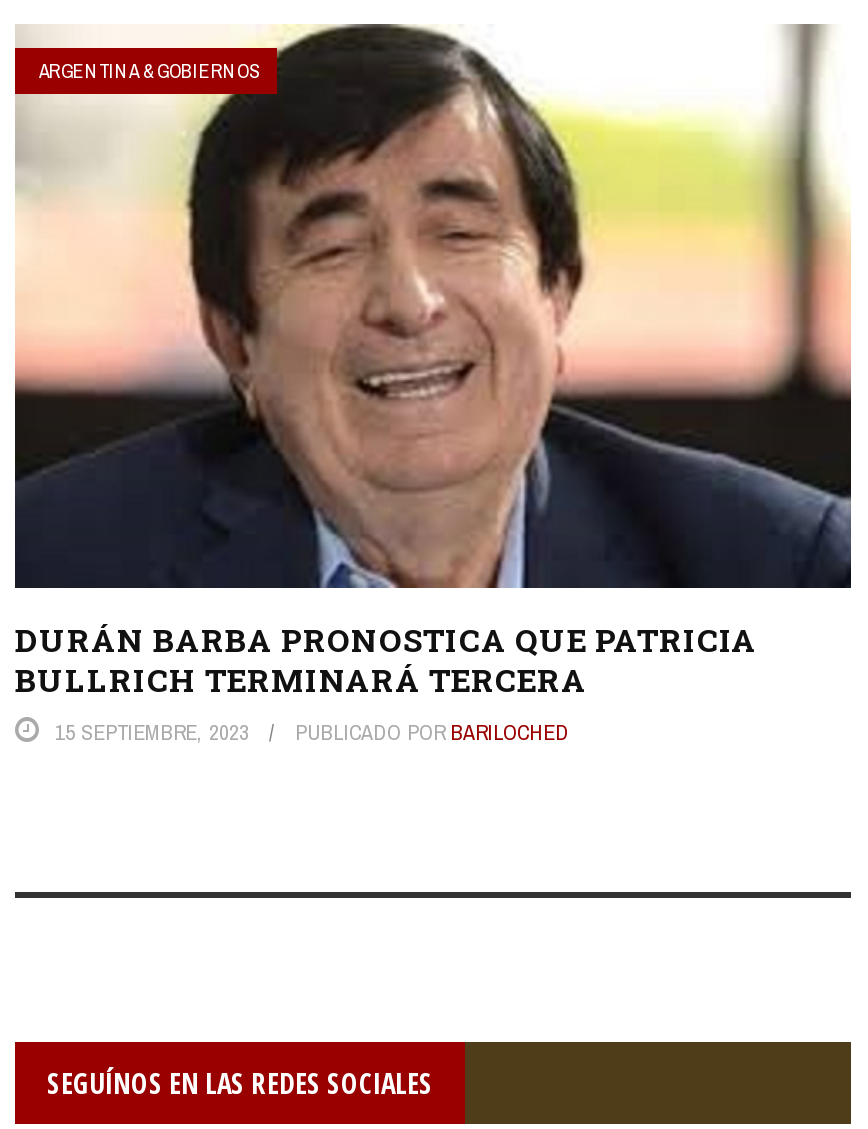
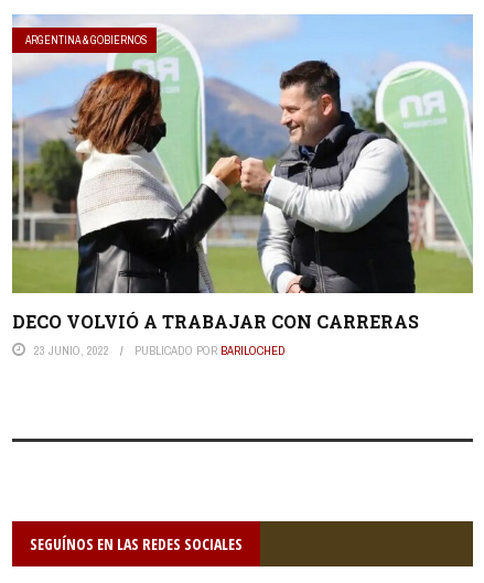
[13,22,853,745] [image] | DURÁN BARBA PRONOSTICA QUE PATRICIA | BULLRICH TERMINARÁ TERCERA | 15 SEPTIEMBRE, 2023 -> [11,13,474,359] [image] | DECO VOLVIÓ A TRABAJAR CON CARRERAS | 23 JUNIO, 2022

